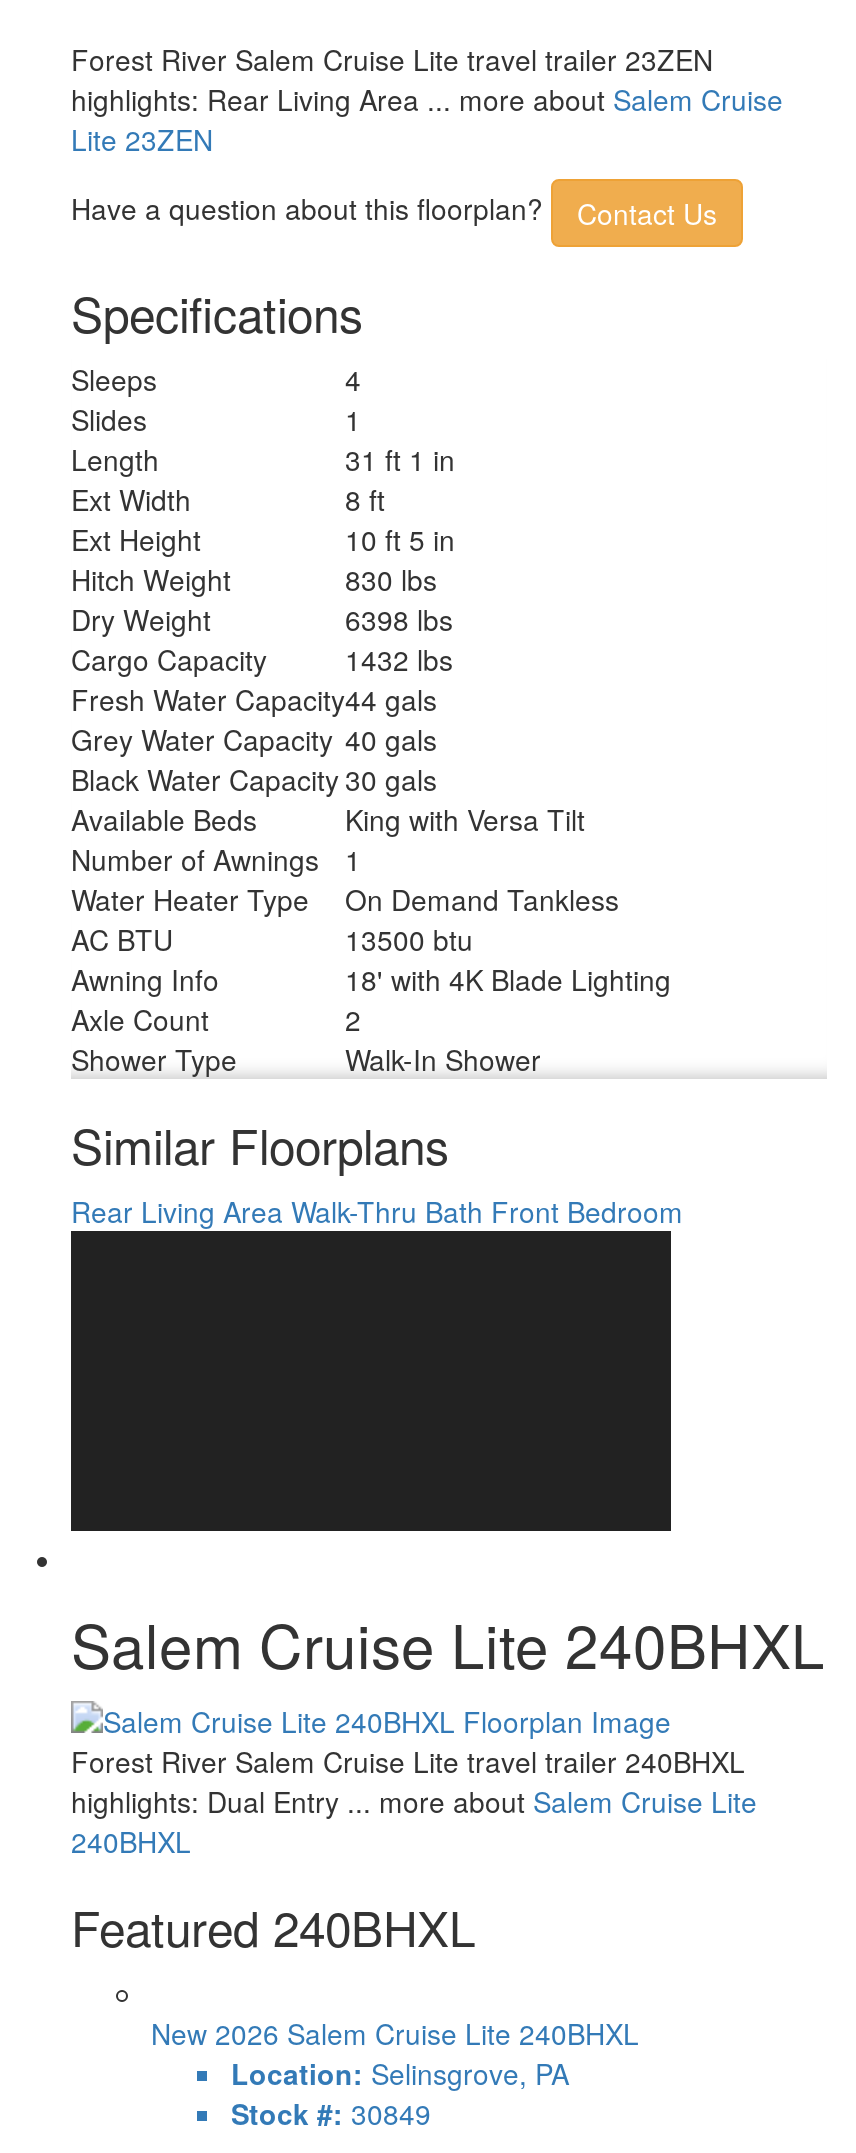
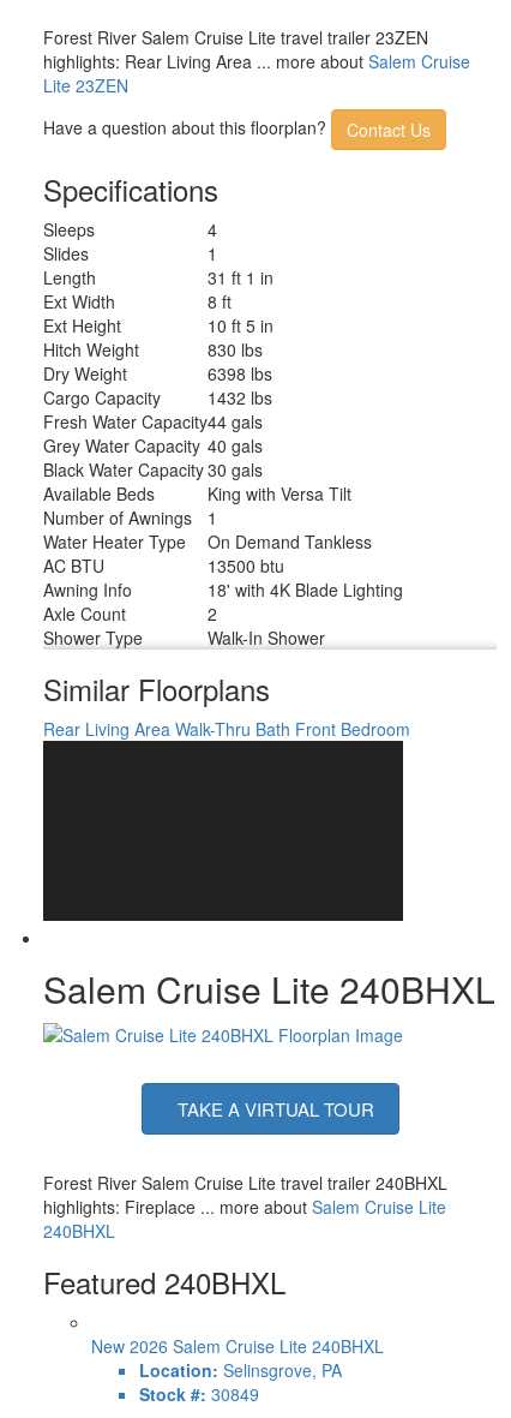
none -> [172,1096,374,1121] TAKE A VIRTUAL TOUR
[71,1781,757,1821] highlights: Dual Entry ... more about Salem Cruise Lite -> [43,1195,446,1219] highlights: Fireplace ... more about Salem Cruise Lite

